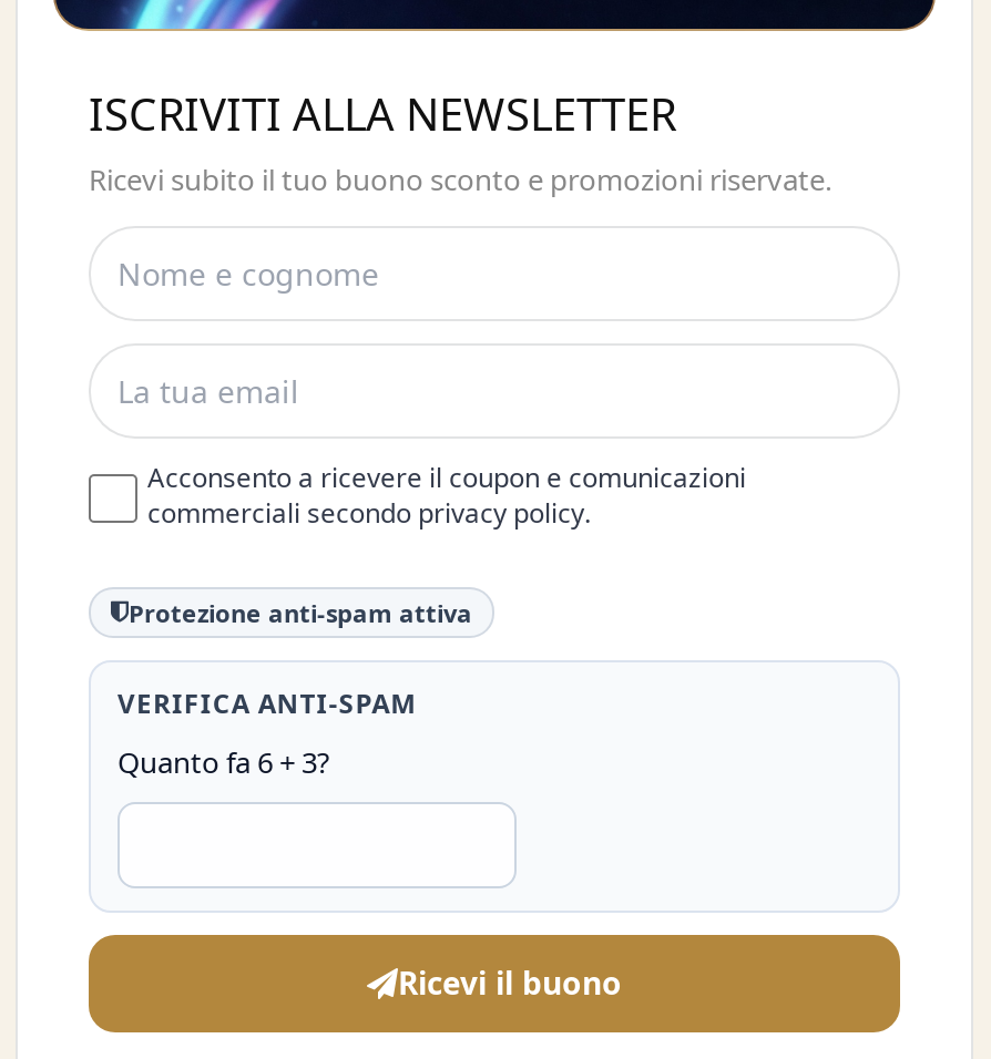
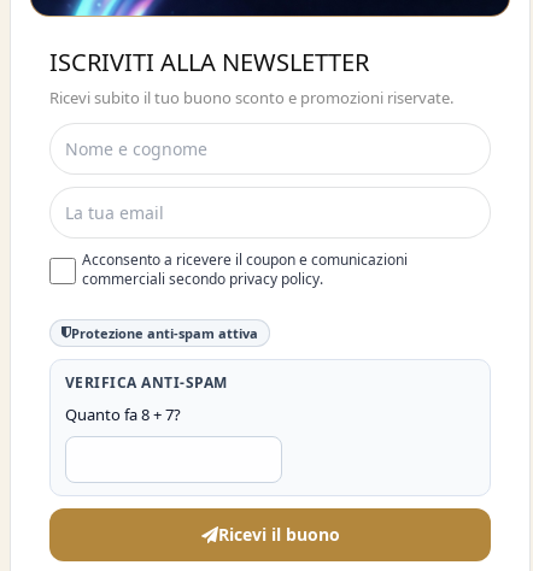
[118,742,330,782] Quanto fa 6 + 3? -> [65,403,181,425] Quanto fa 8 + 7?

